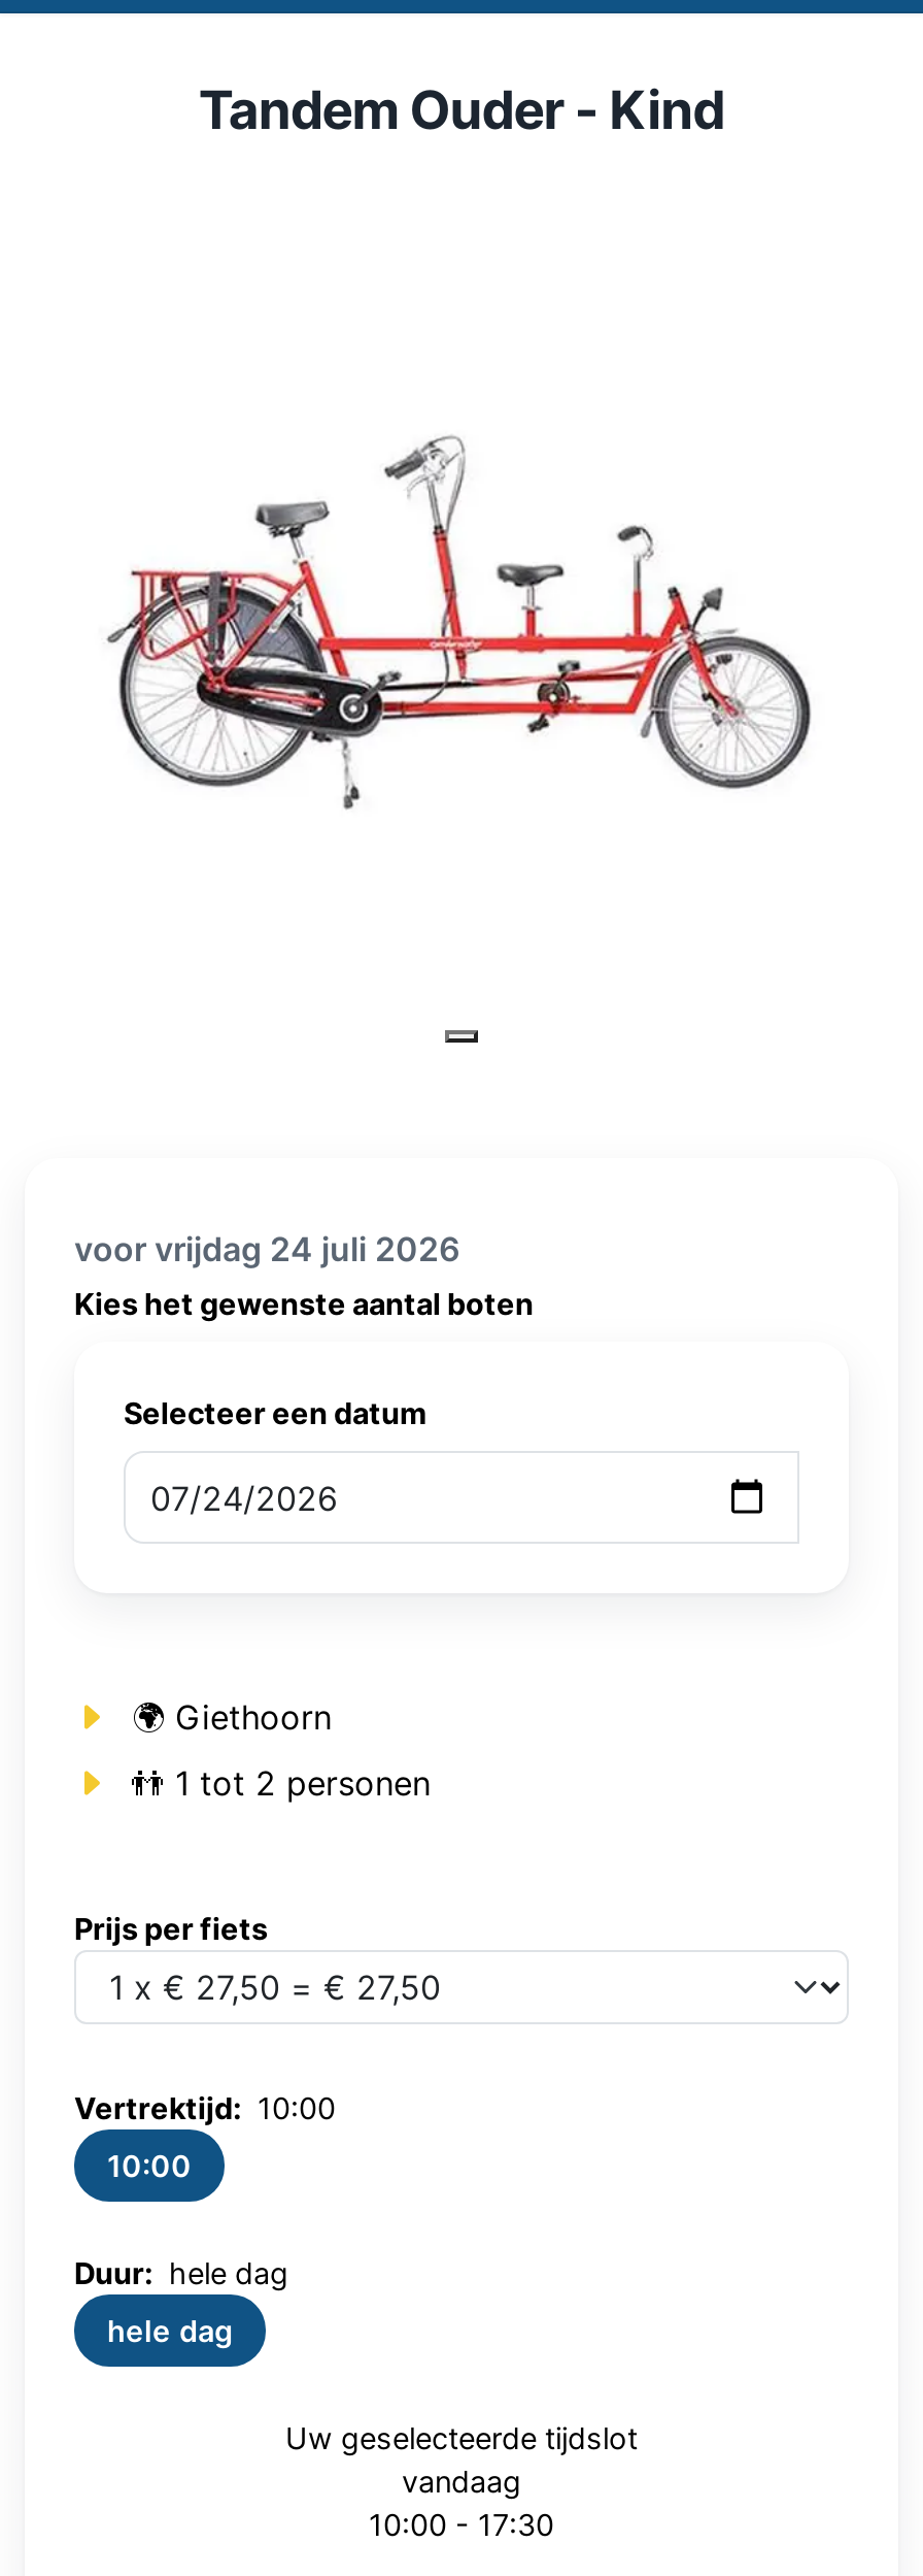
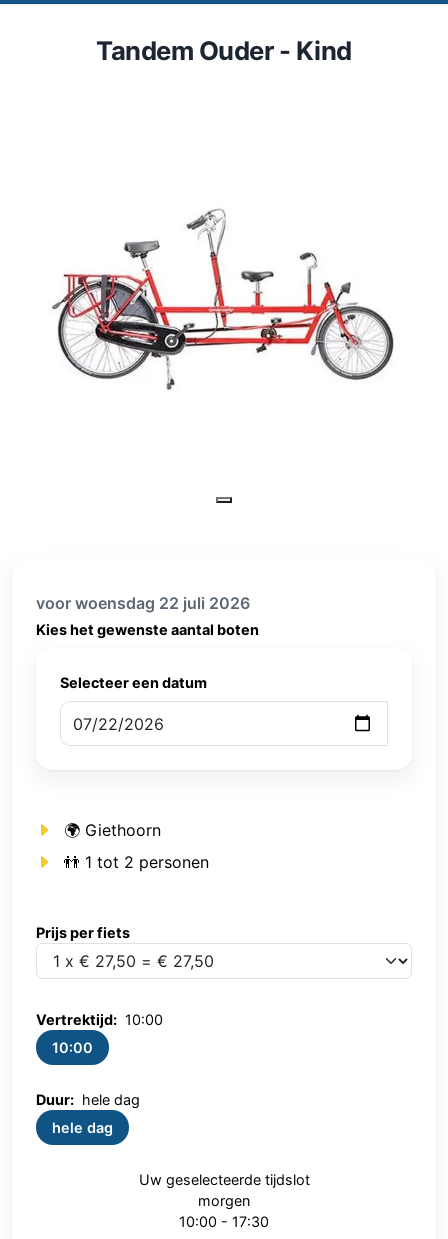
[74,1228,459,1269] voor vrijdag 24 juli 2026 -> [36,593,250,613] voor woensdag 22 juli 2026
[402,2464,521,2499] vandaag -> [198,1192,250,1209] morgen

